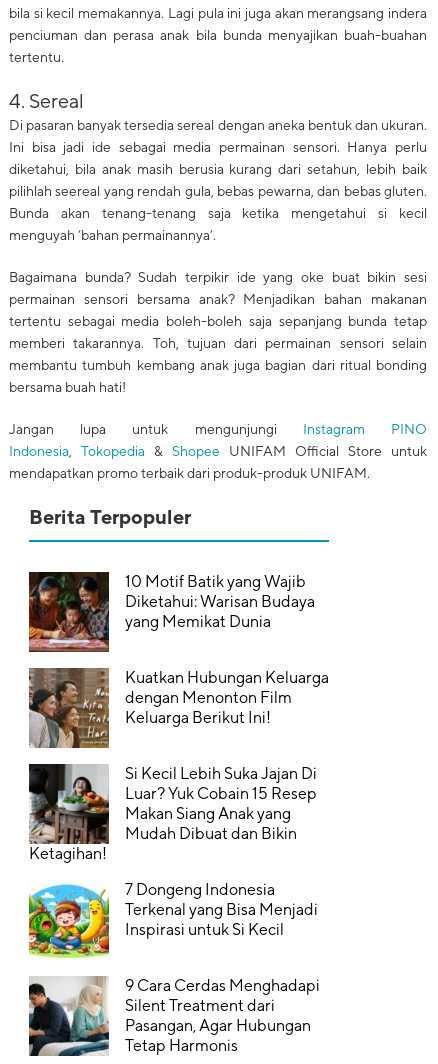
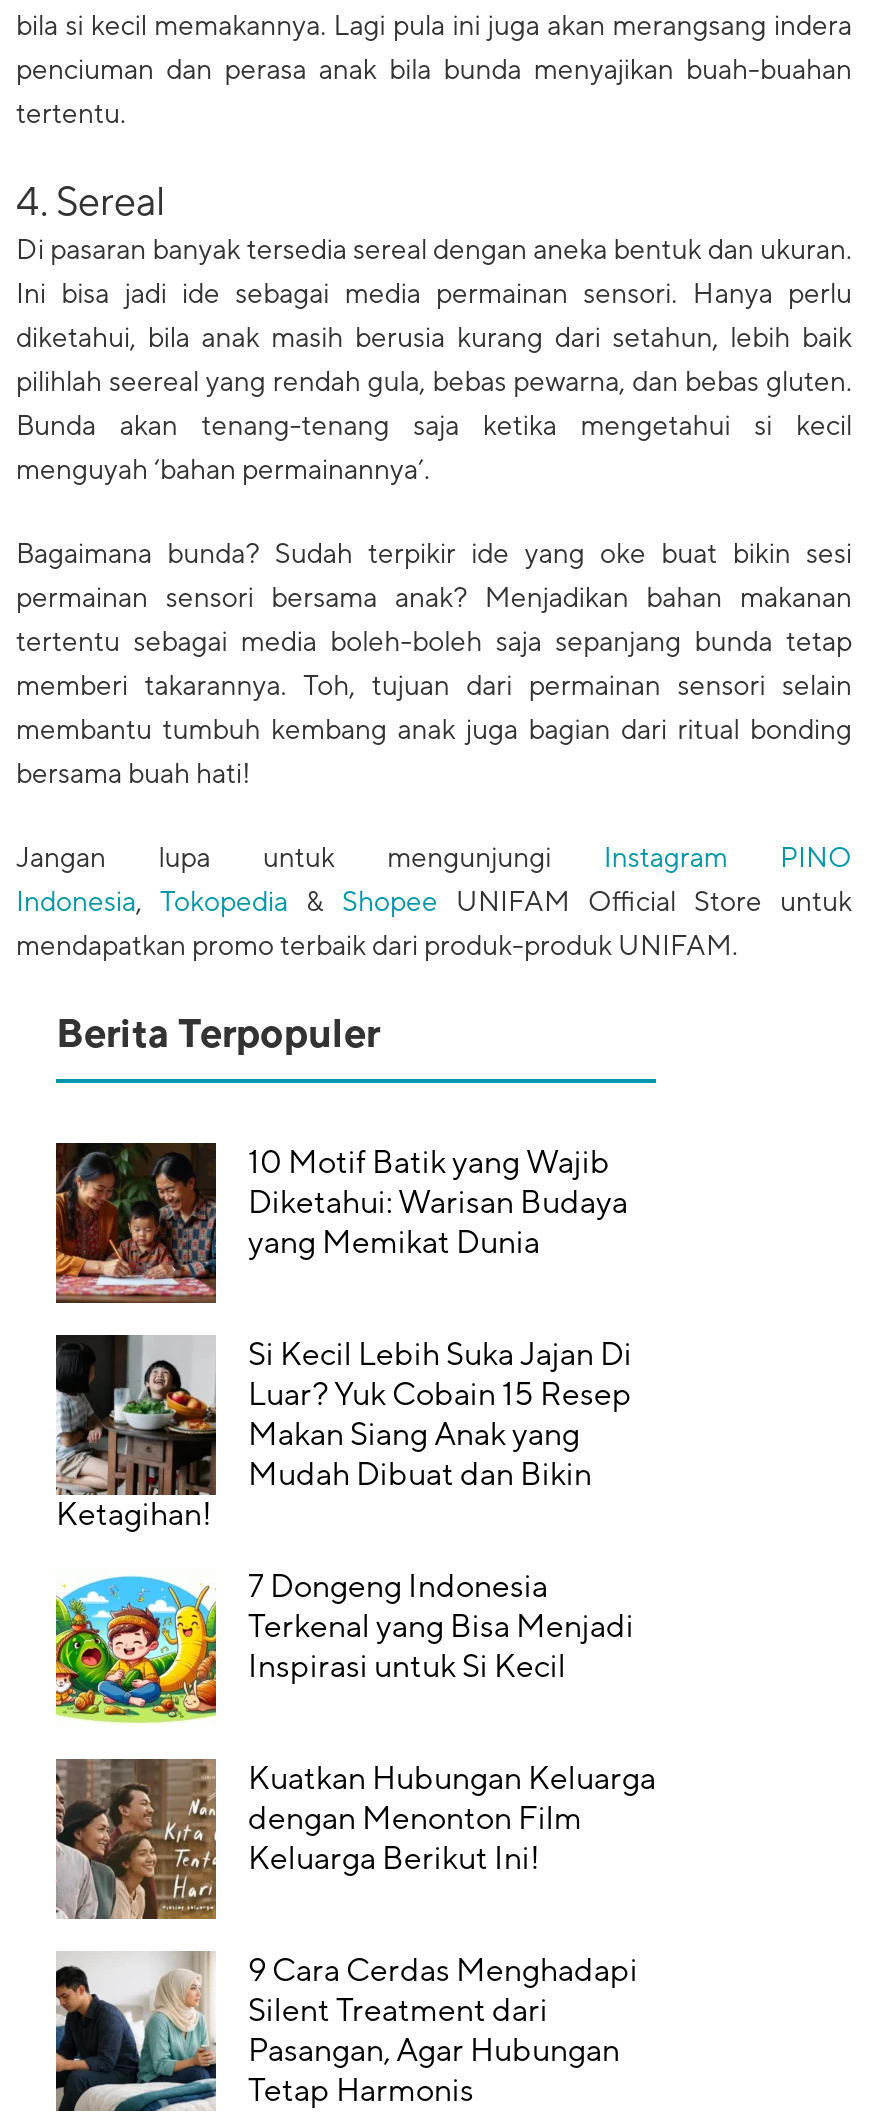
moved [29,667,329,748] -> [56,1757,656,1921]: [image] | Kuatkan Hubungan Keluarga | dengan Menonton Film | Keluarga Berikut Ini!
moved [27,763,318,939] -> [52,1333,634,1685]: [image] | Si Kecil Lebih Suka Jajan Di | Luar? Yuk Cobain 15 Resep | ... | Terkenal yang Bisa Menjadi | Inspirasi untuk Si Kecil

